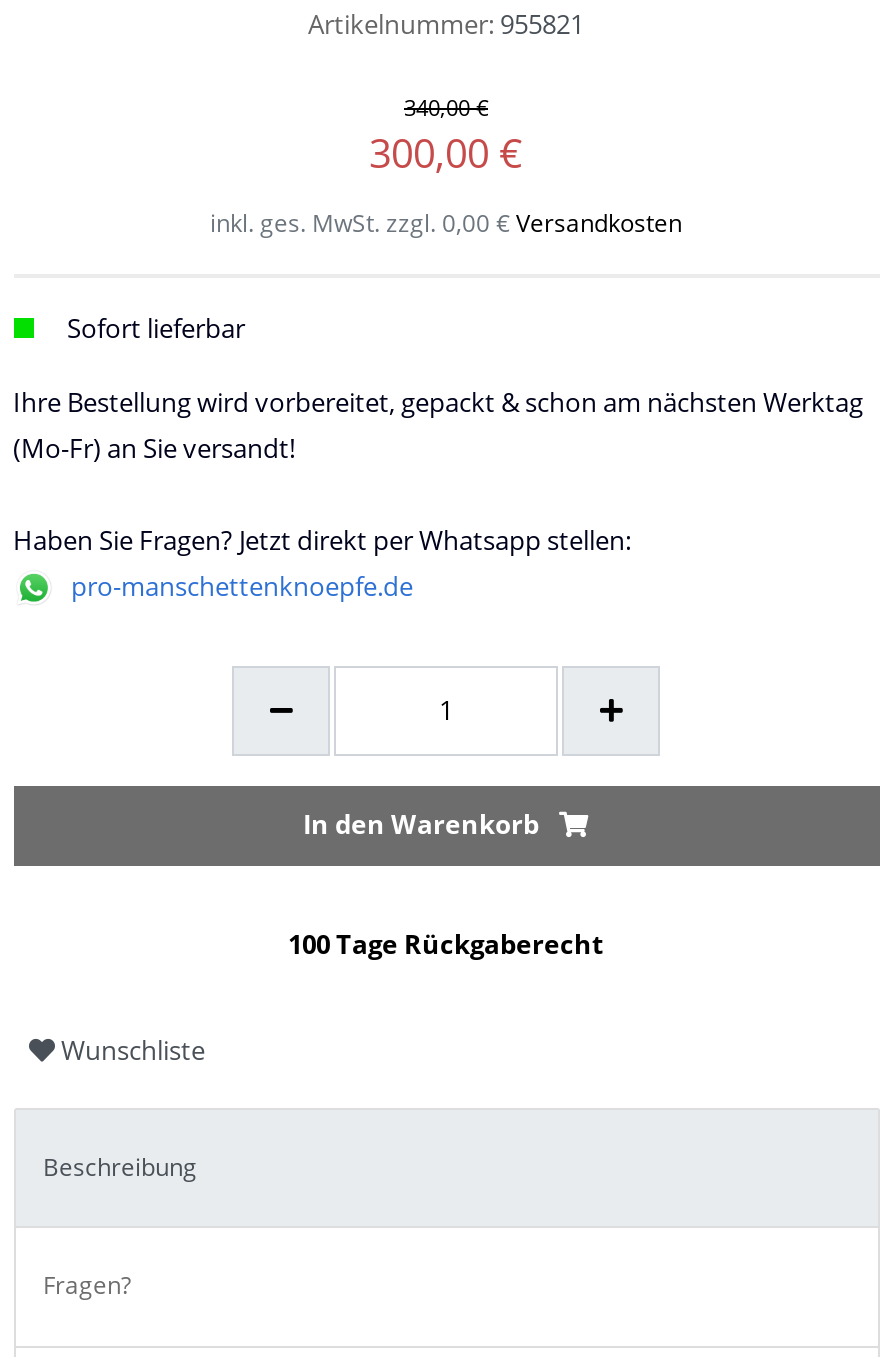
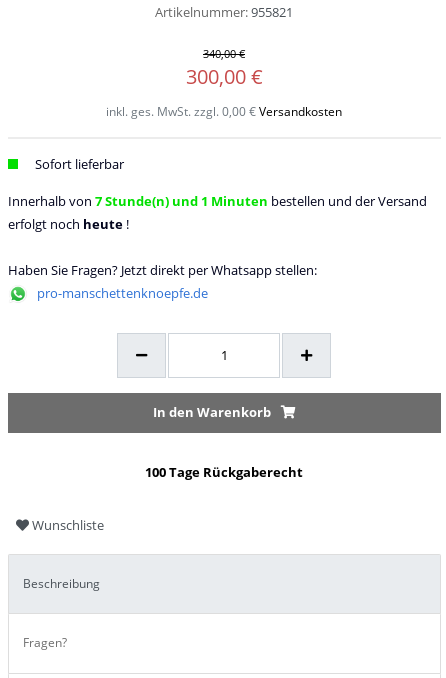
[13,384,863,466] Ihre Bestellung wird vorbereitet, gepackt & schon am nächsten Werktag | (Mo-Fr) an Sie versandt! -> [7,192,426,233] Innerhalb von 7 Stunde(n) und 1 Minuten bestellen und der Versand | erfolgt noch heute!

